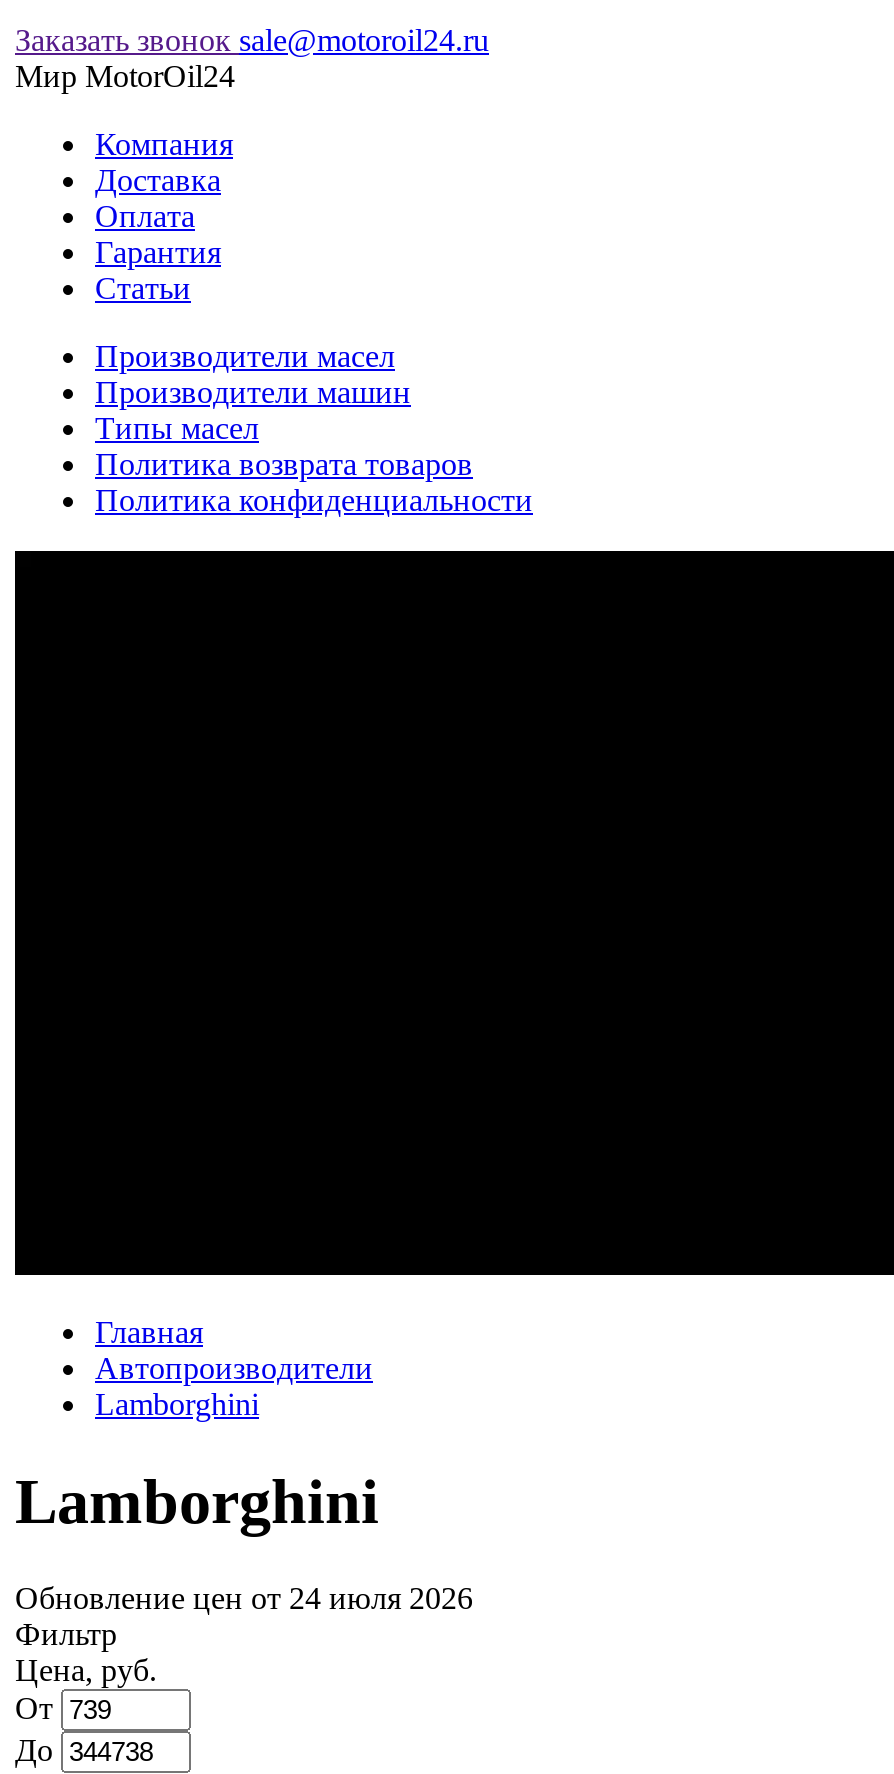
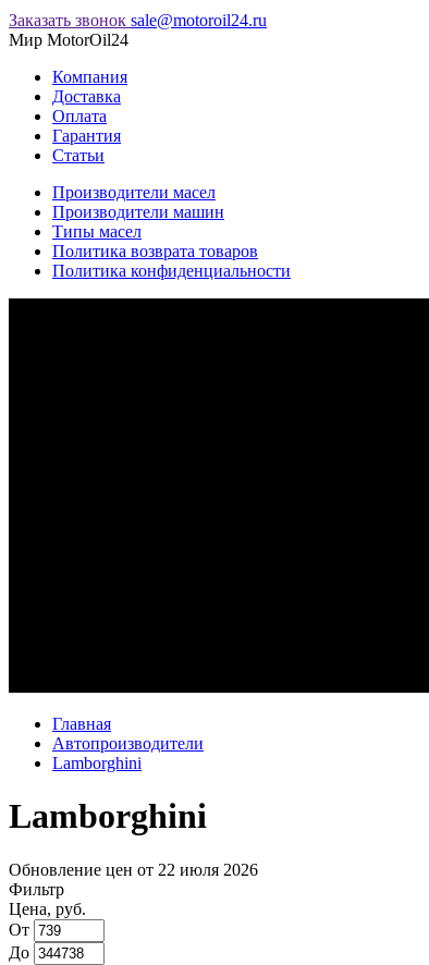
[15,1582,473,1616] Обновление цен от 24 июля 2026 -> [9,860,258,879] Обновление цен от 22 июля 2026

